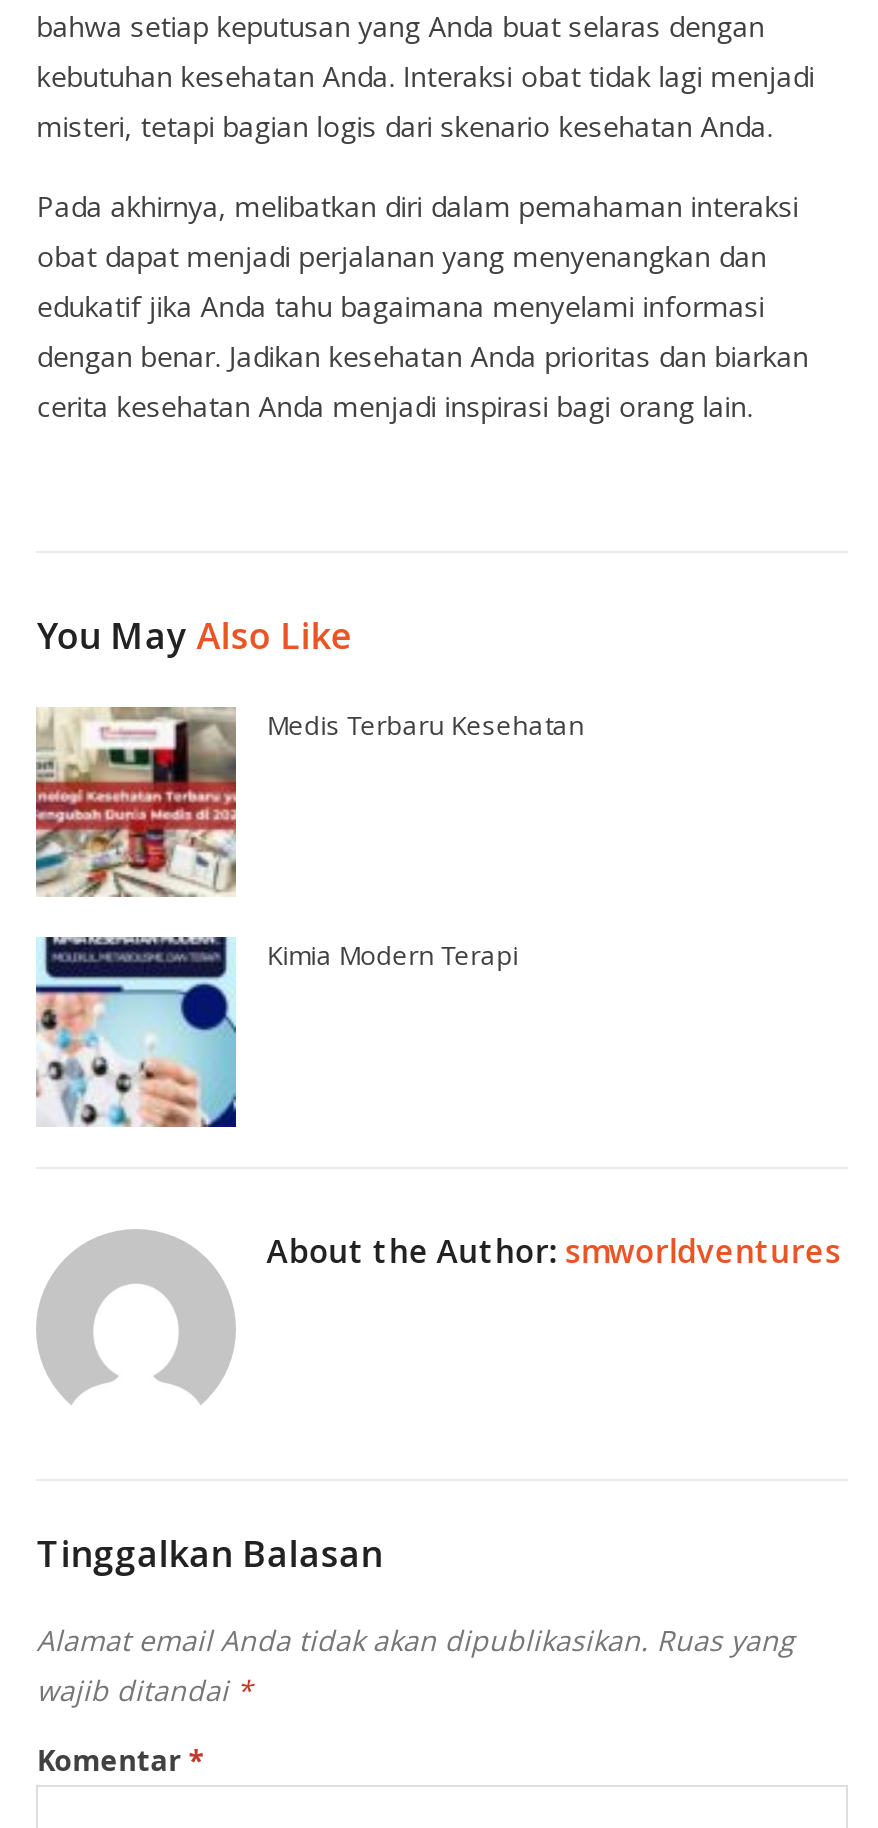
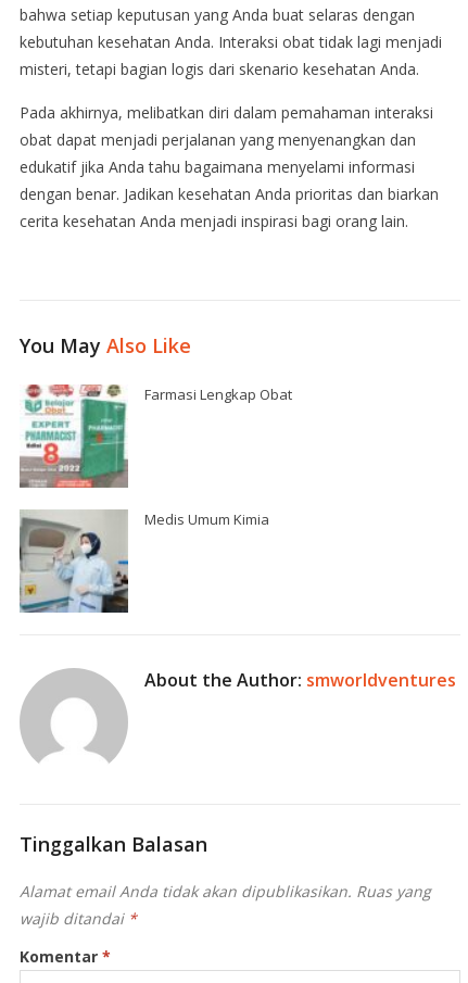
[34,706,584,898] [image] | Medis Terbaru Kesehatan -> [18,383,292,489] [image] | Farmasi Lengkap Obat
[34,936,518,1130] [image] | Kimia Modern Terapi -> [18,509,270,614] [image] | Medis Umum Kimia

